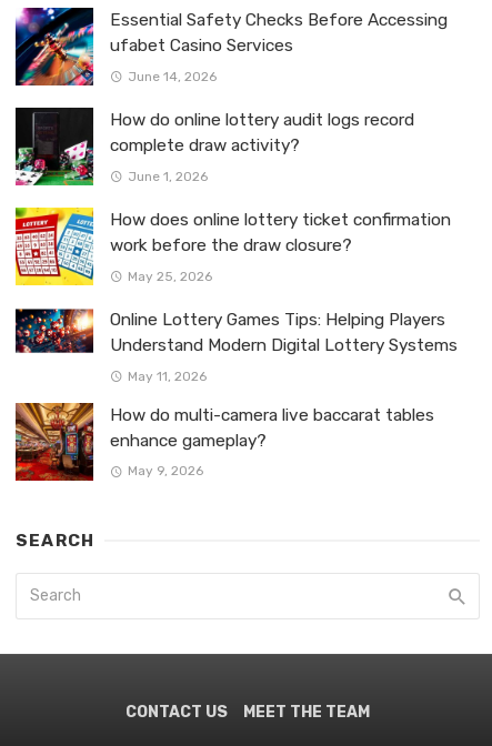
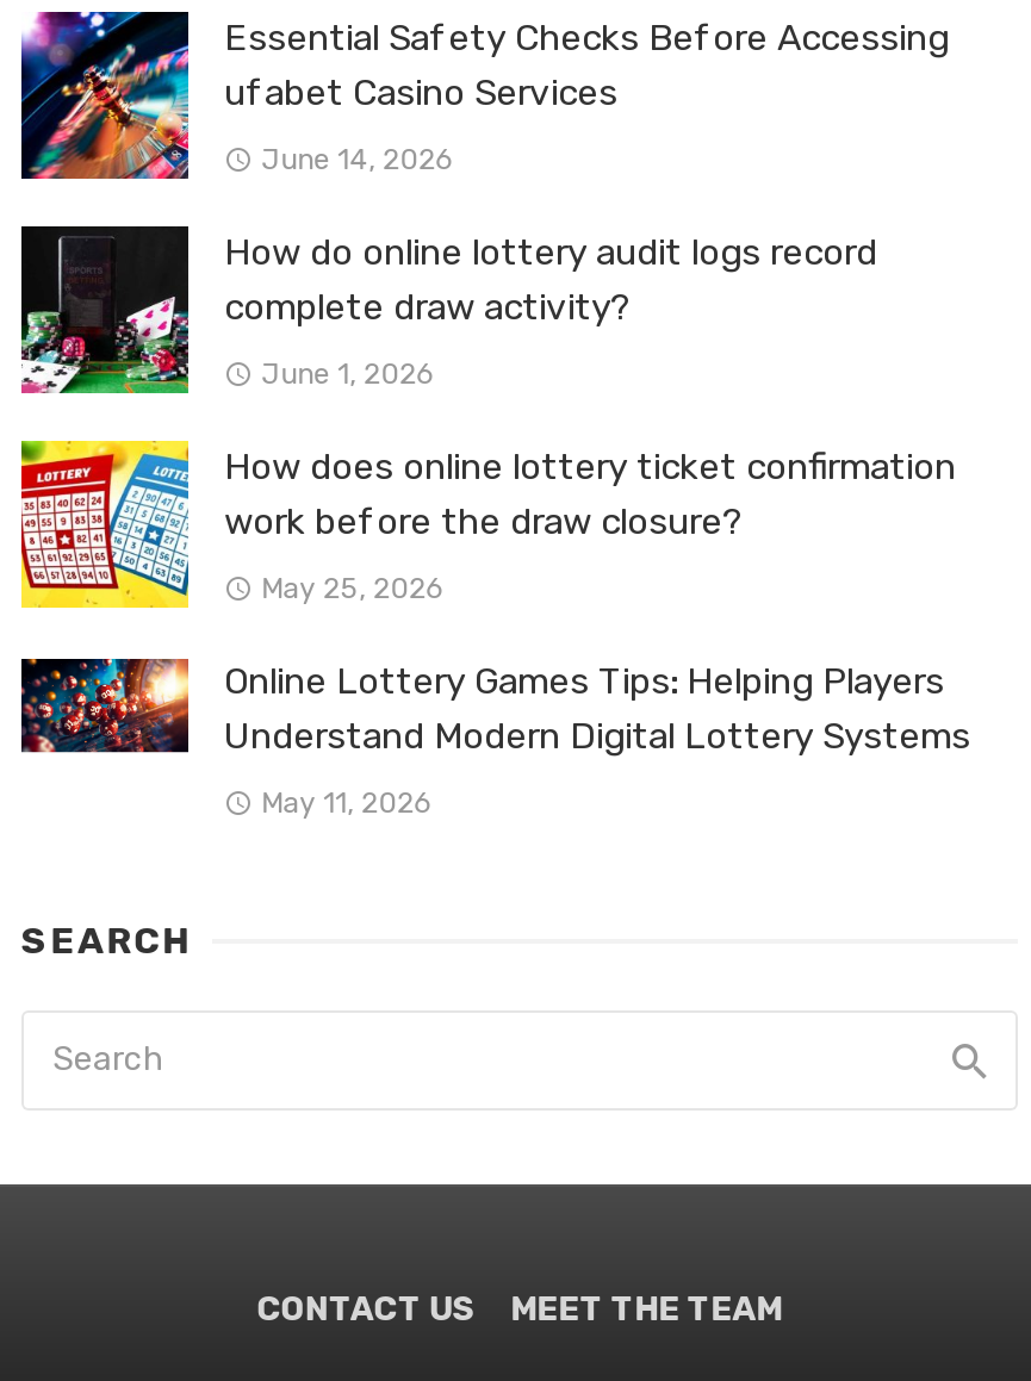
[14,402,434,482] [image] | How do multi-camera live baccarat tables | enhance gameplay? | May 9, 2026 -> none

